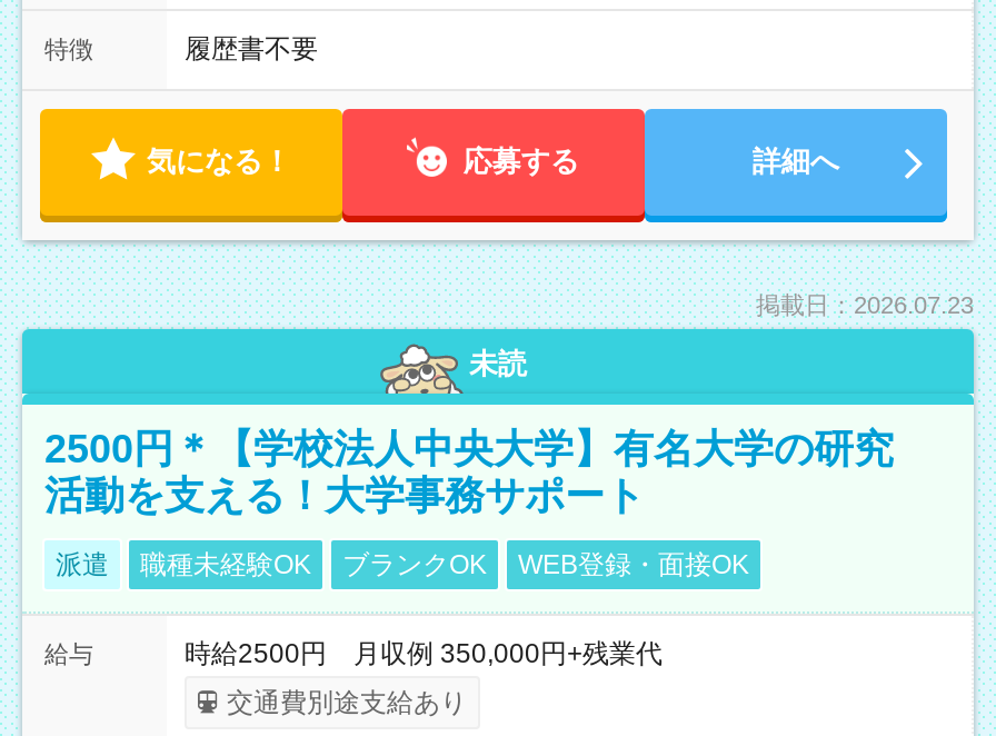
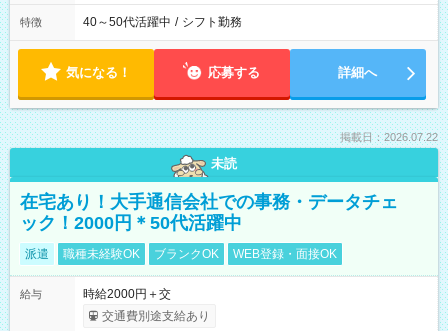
[185,33,318,64] 履歴書不要 -> [83,15,242,29] 40～50代活躍中 / シフト勤務
[756,291,974,318] 掲載日：2026.07.23 -> [340,131,438,143] 掲載日：2026.07.22
[44,427,894,518] 2500円＊【学校法人中央大学】有名大学の研究 | 活動を支える！大学事務サポート -> [20,192,398,233] 在宅あり！大手通信会社での事務・データチェ | ック！2000円＊50代活躍中
[185,638,663,669] 時給2500円 月収例 350,000円+残業代 -> [83,287,171,301] 時給2000円＋交

